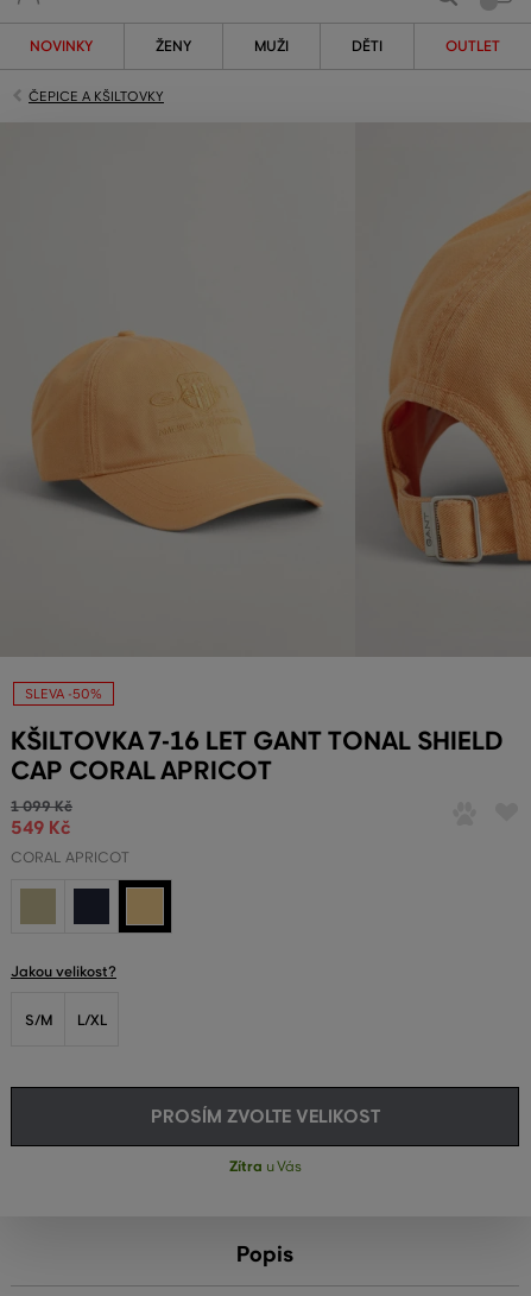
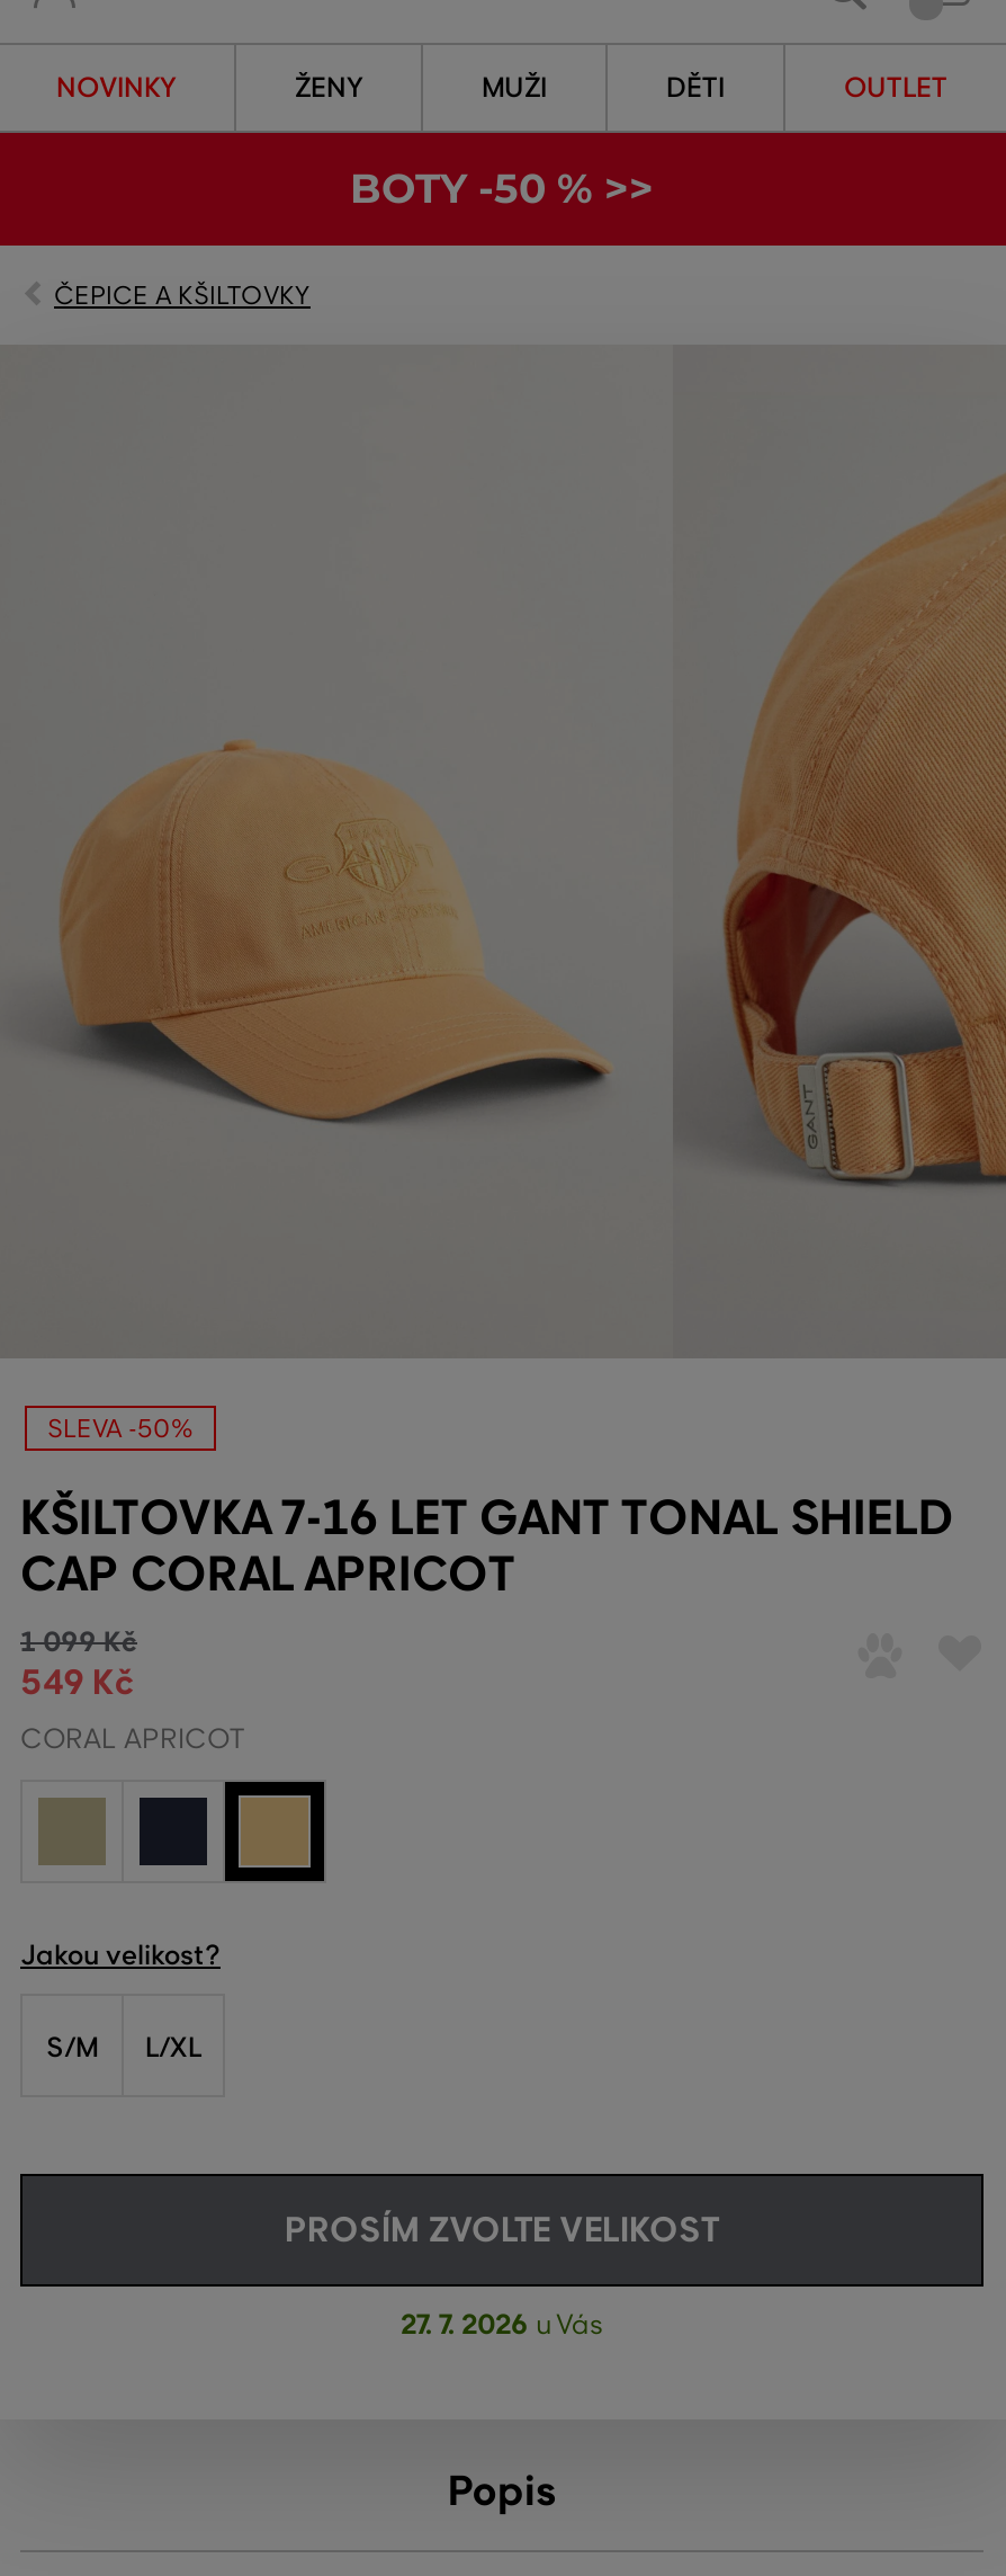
none -> [350,164,654,214] BOTY -50 % >>
[229,1157,301,1176] Zítra u Vás -> [401,2307,603,2343] 27. 7. 2026 u Vás

